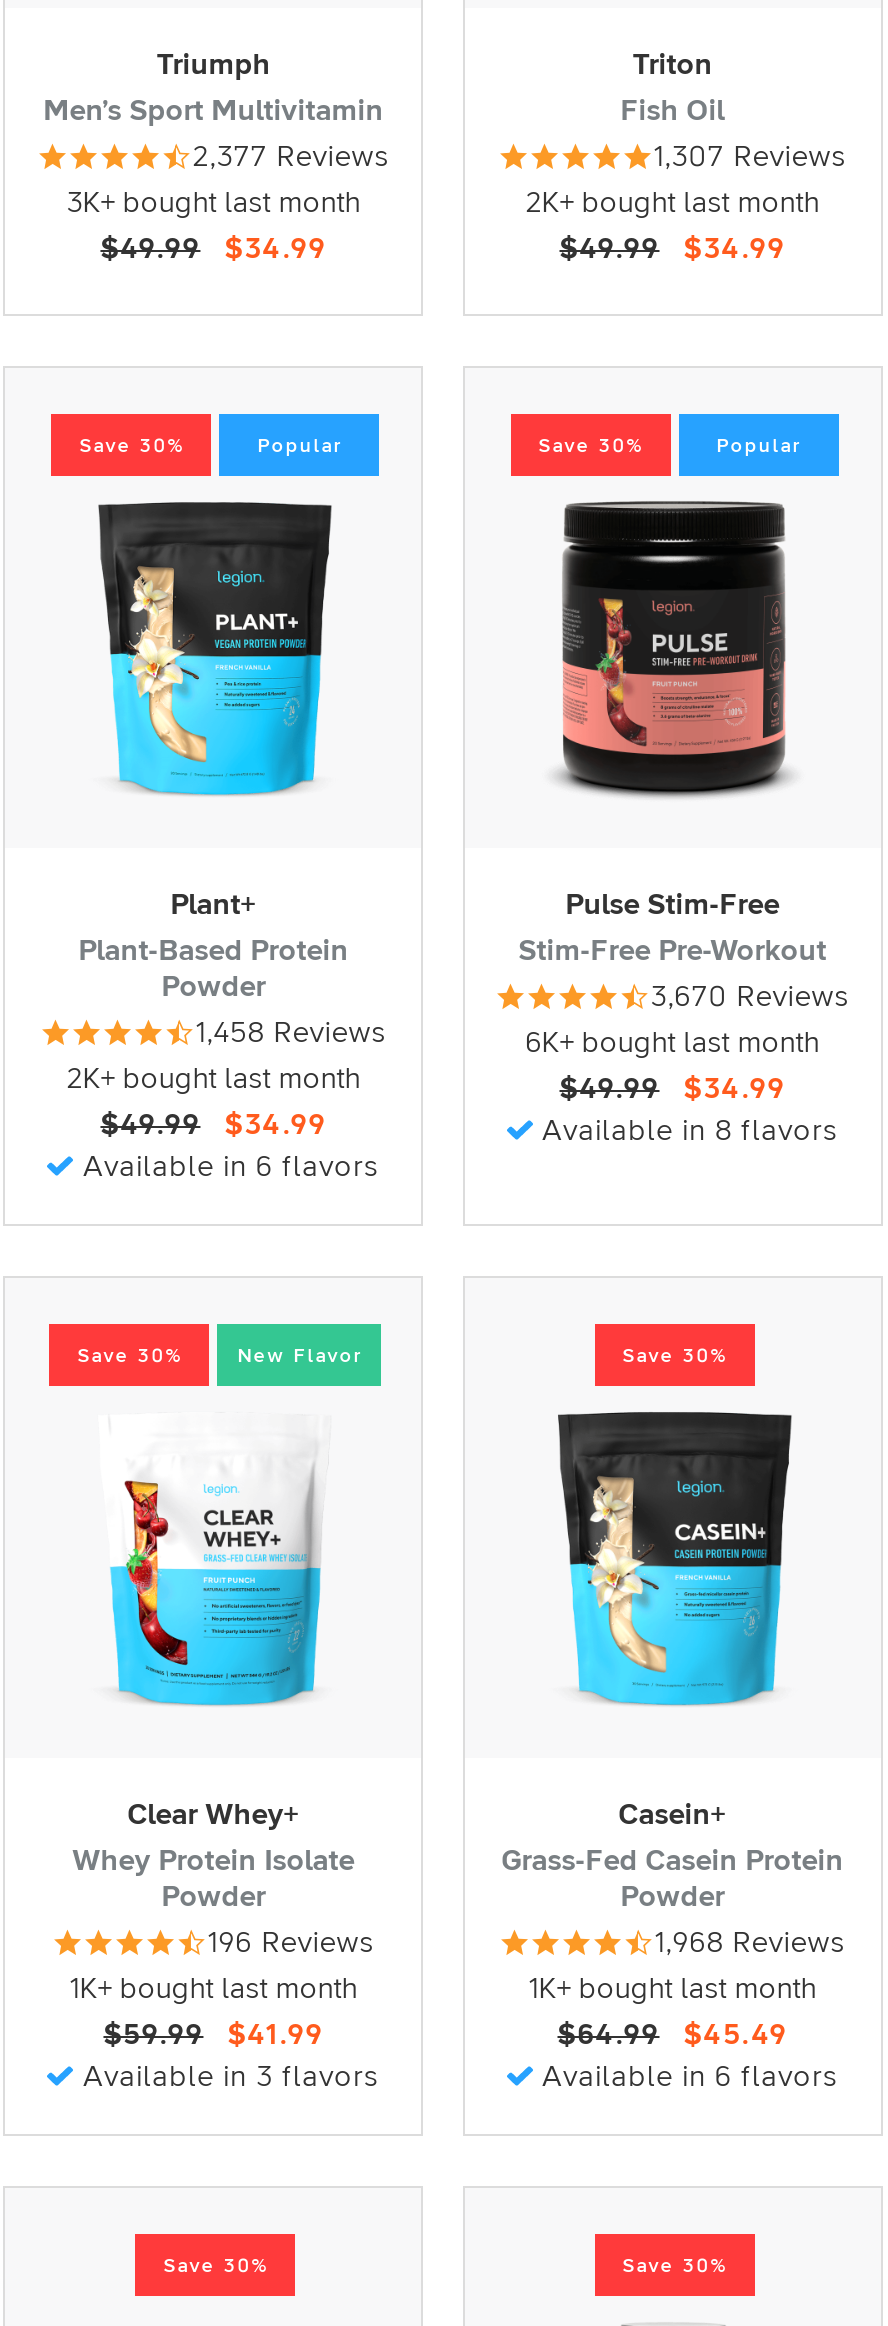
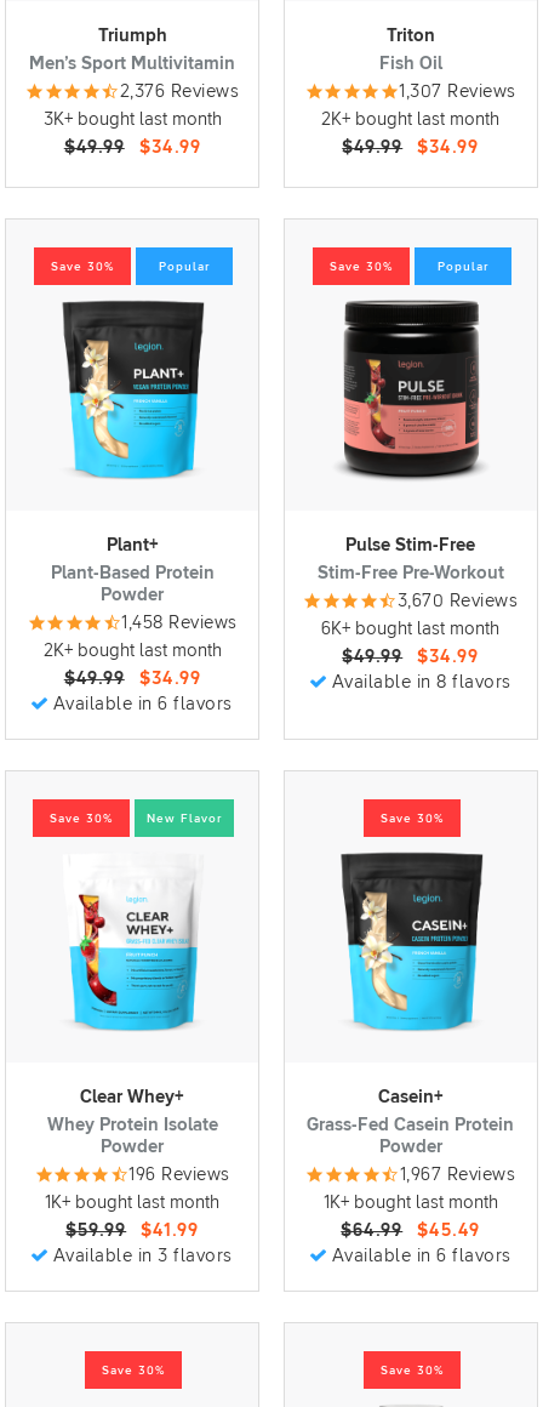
[193,143,389,173] 2,377 Reviews -> [120,83,239,101] 2,376 Reviews
[655,1929,846,1959] 1,968 Reviews -> [400,1166,515,1184] 1,967 Reviews

